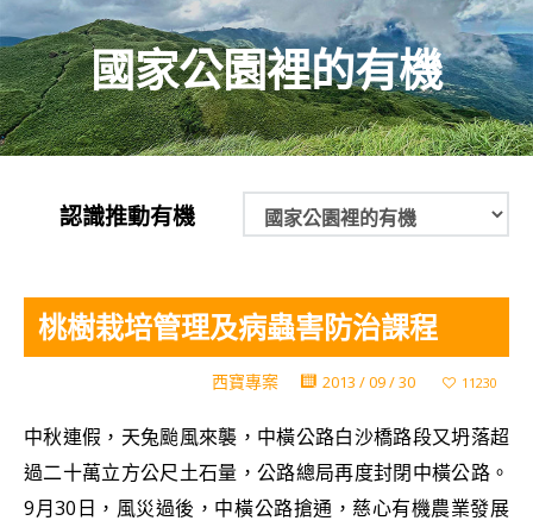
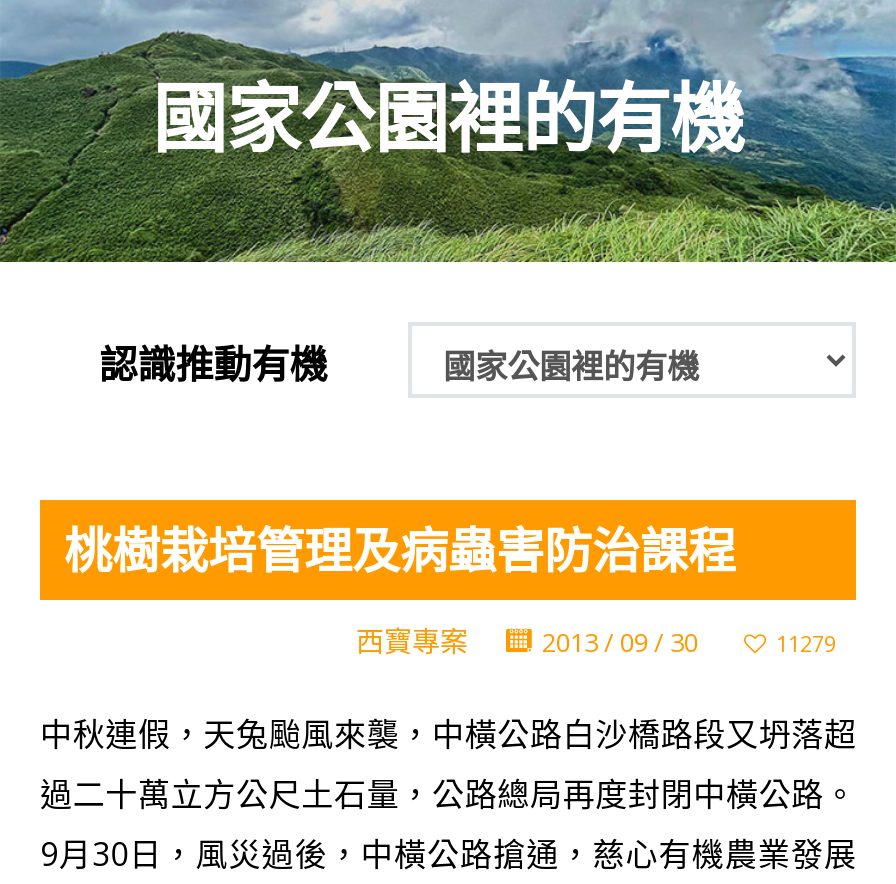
[462,373,497,391] 11230 -> [776,627,836,657] 11279

